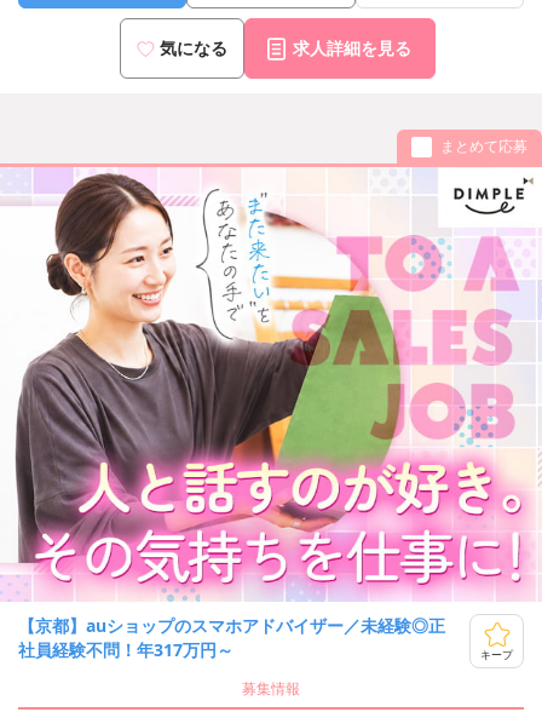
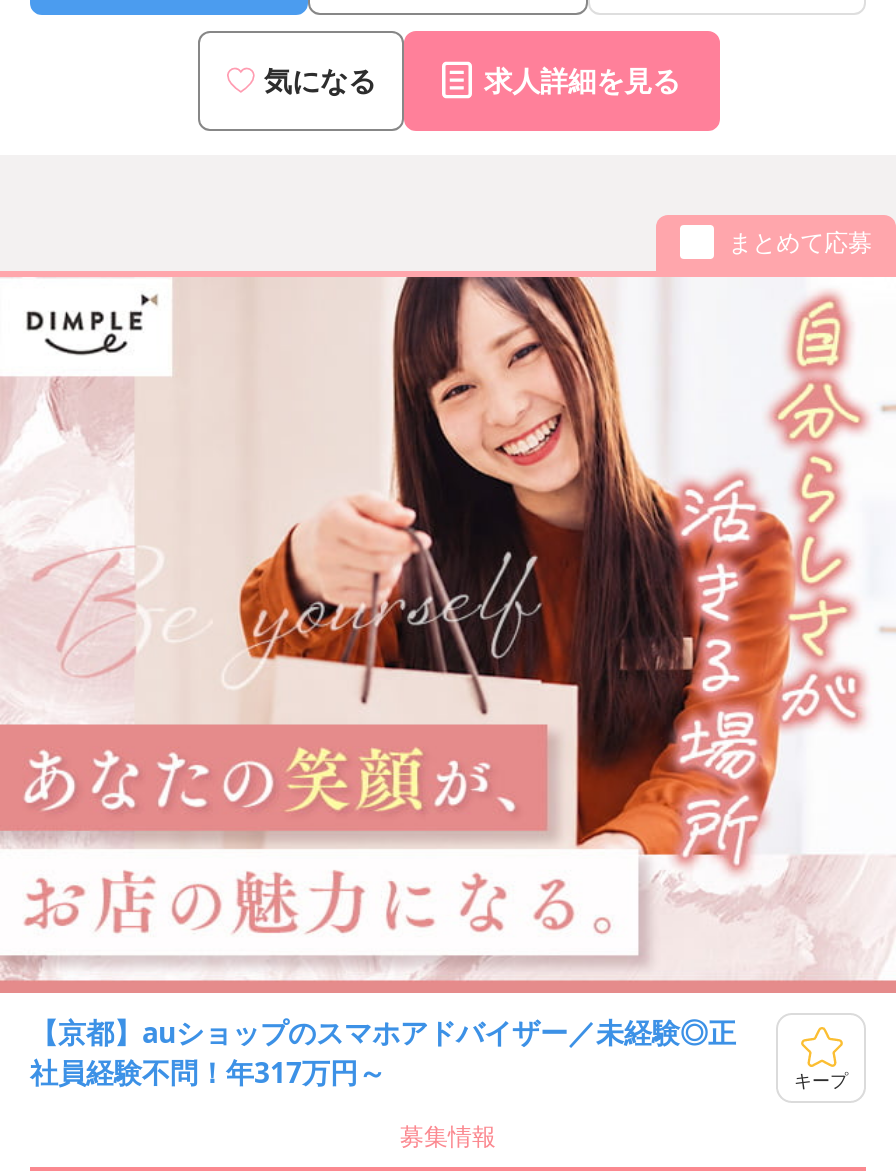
[4,167,538,602] [image] -> [6,275,890,995] [image]

